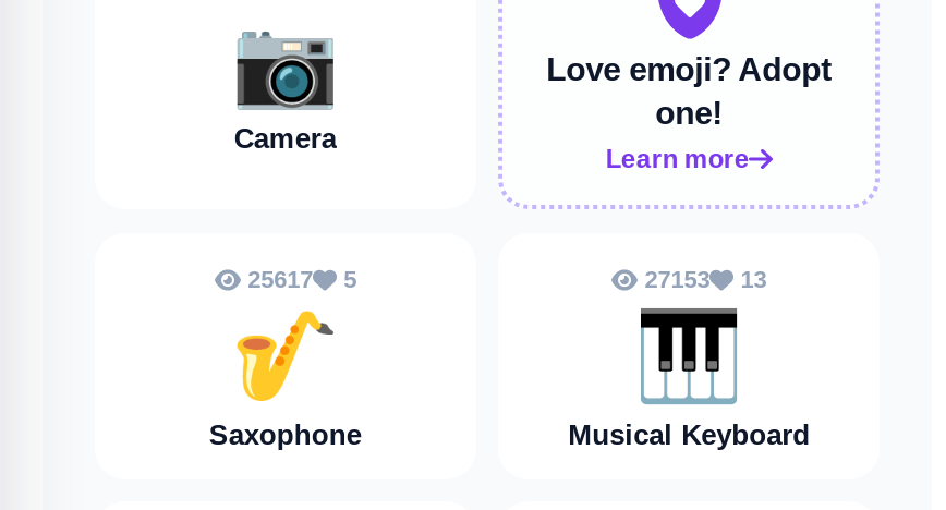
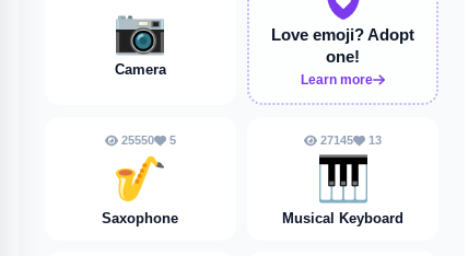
[241,266,357,292] 25617 5 -> [118,134,176,147] 25550 5
[638,266,767,292] 27153 13 -> [317,134,382,147] 27145 13

